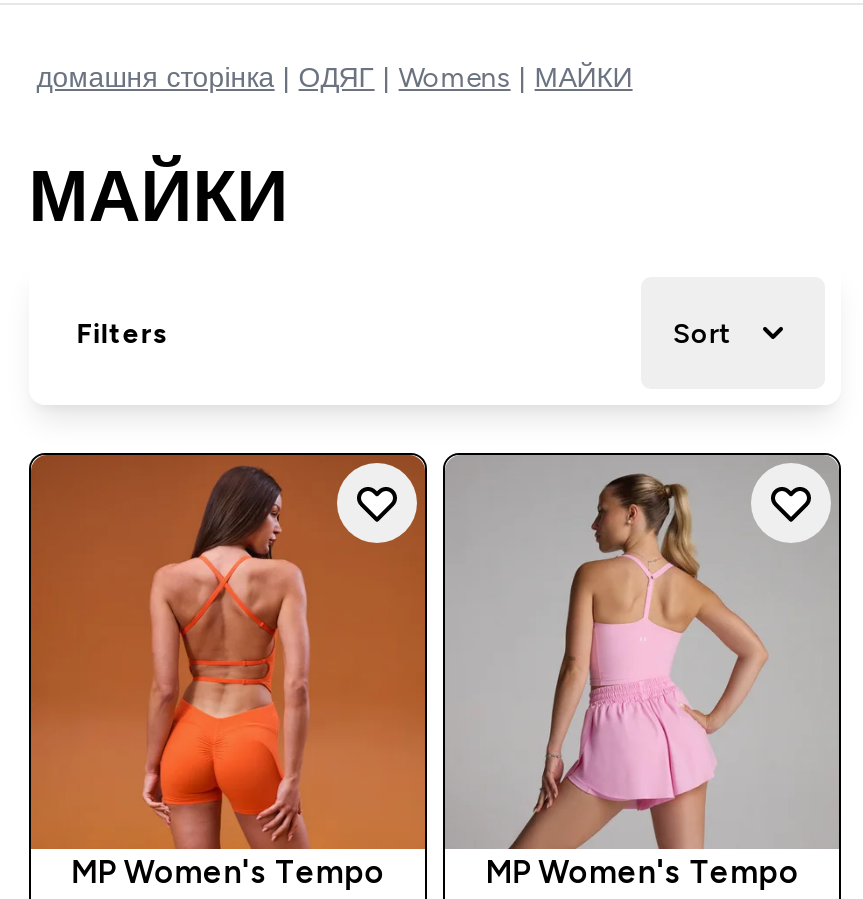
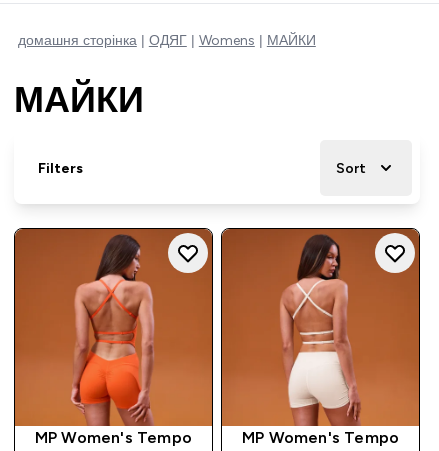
[443,453,841,851] [image] -> [221,228,420,427] [image]

